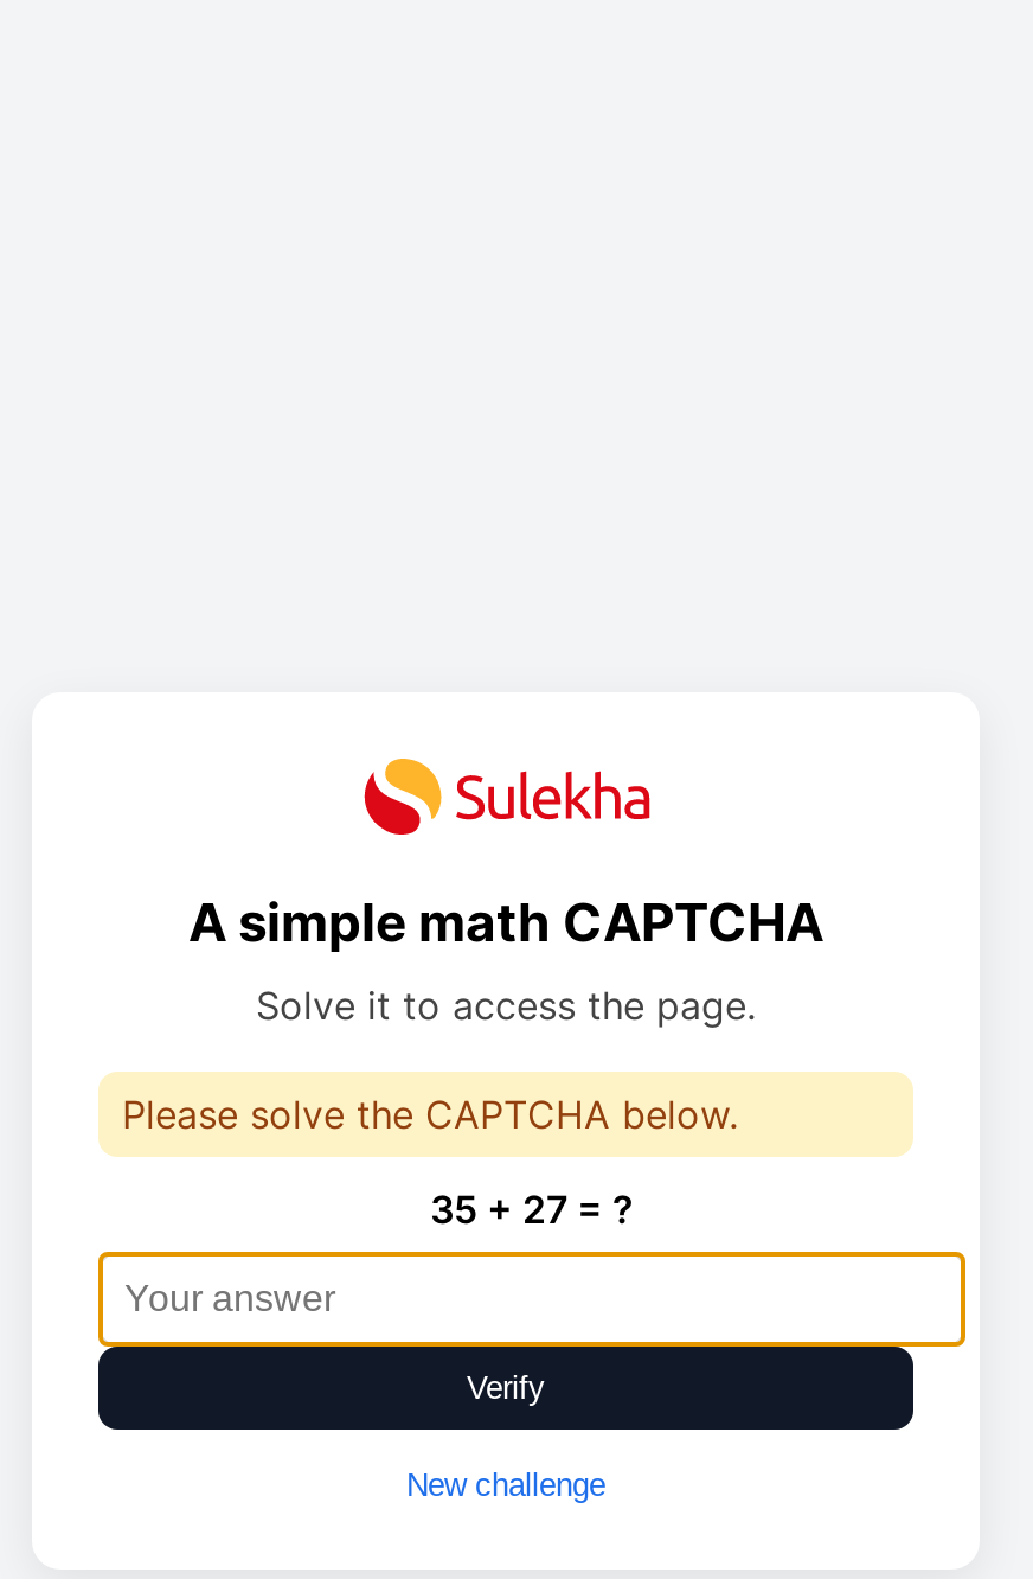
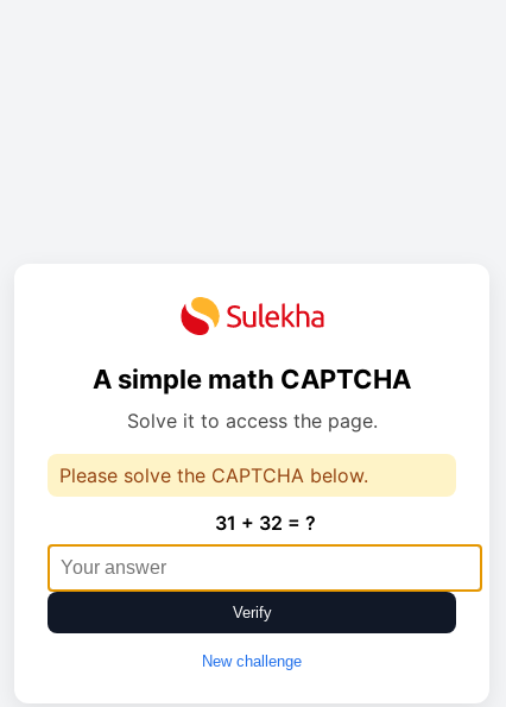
[430,1185,634,1233] 35 + 27 = ? -> [214,511,315,535] 31 + 32 = ?

